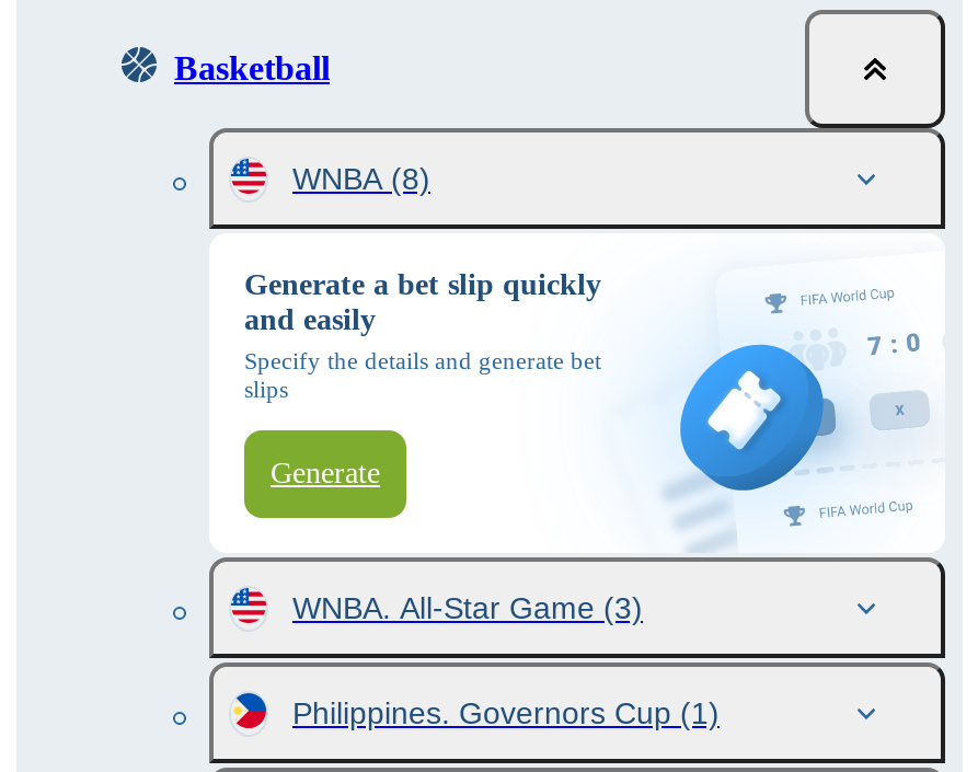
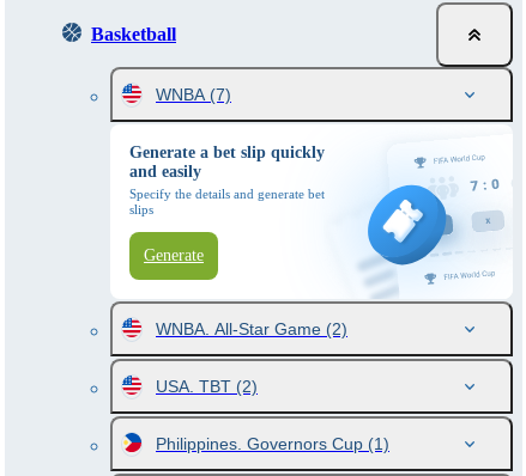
[292,161,430,196] WNBA (8) -> [156,85,231,104] WNBA (7)
[292,590,643,625] WNBA. All-Star Game (3) -> [156,319,347,396] WNBA. All-Star Game (2) | USA. TBT (2)

